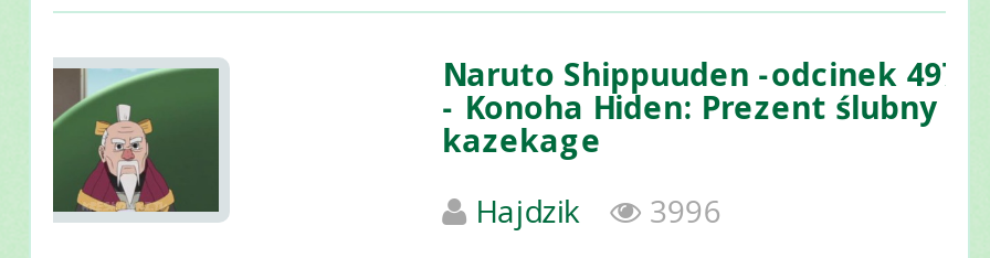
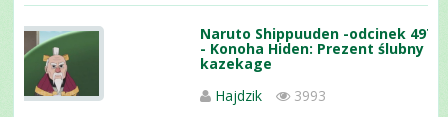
[475,190,721,232] Hajdzik 3996 -> [215,86,326,105] Hajdzik 3993

